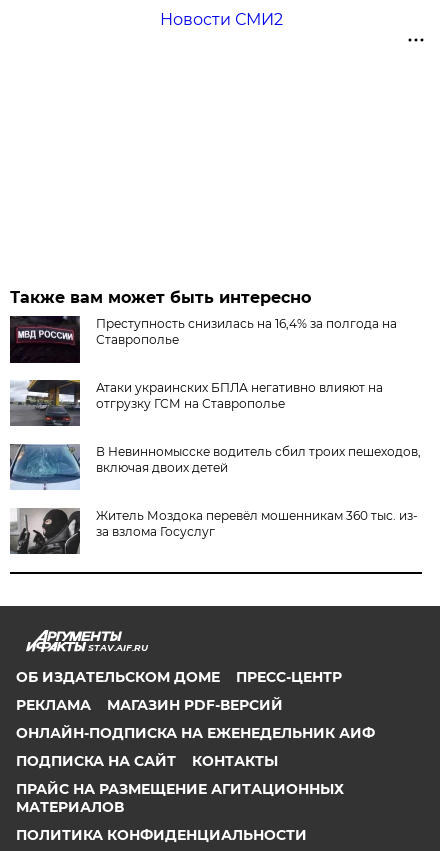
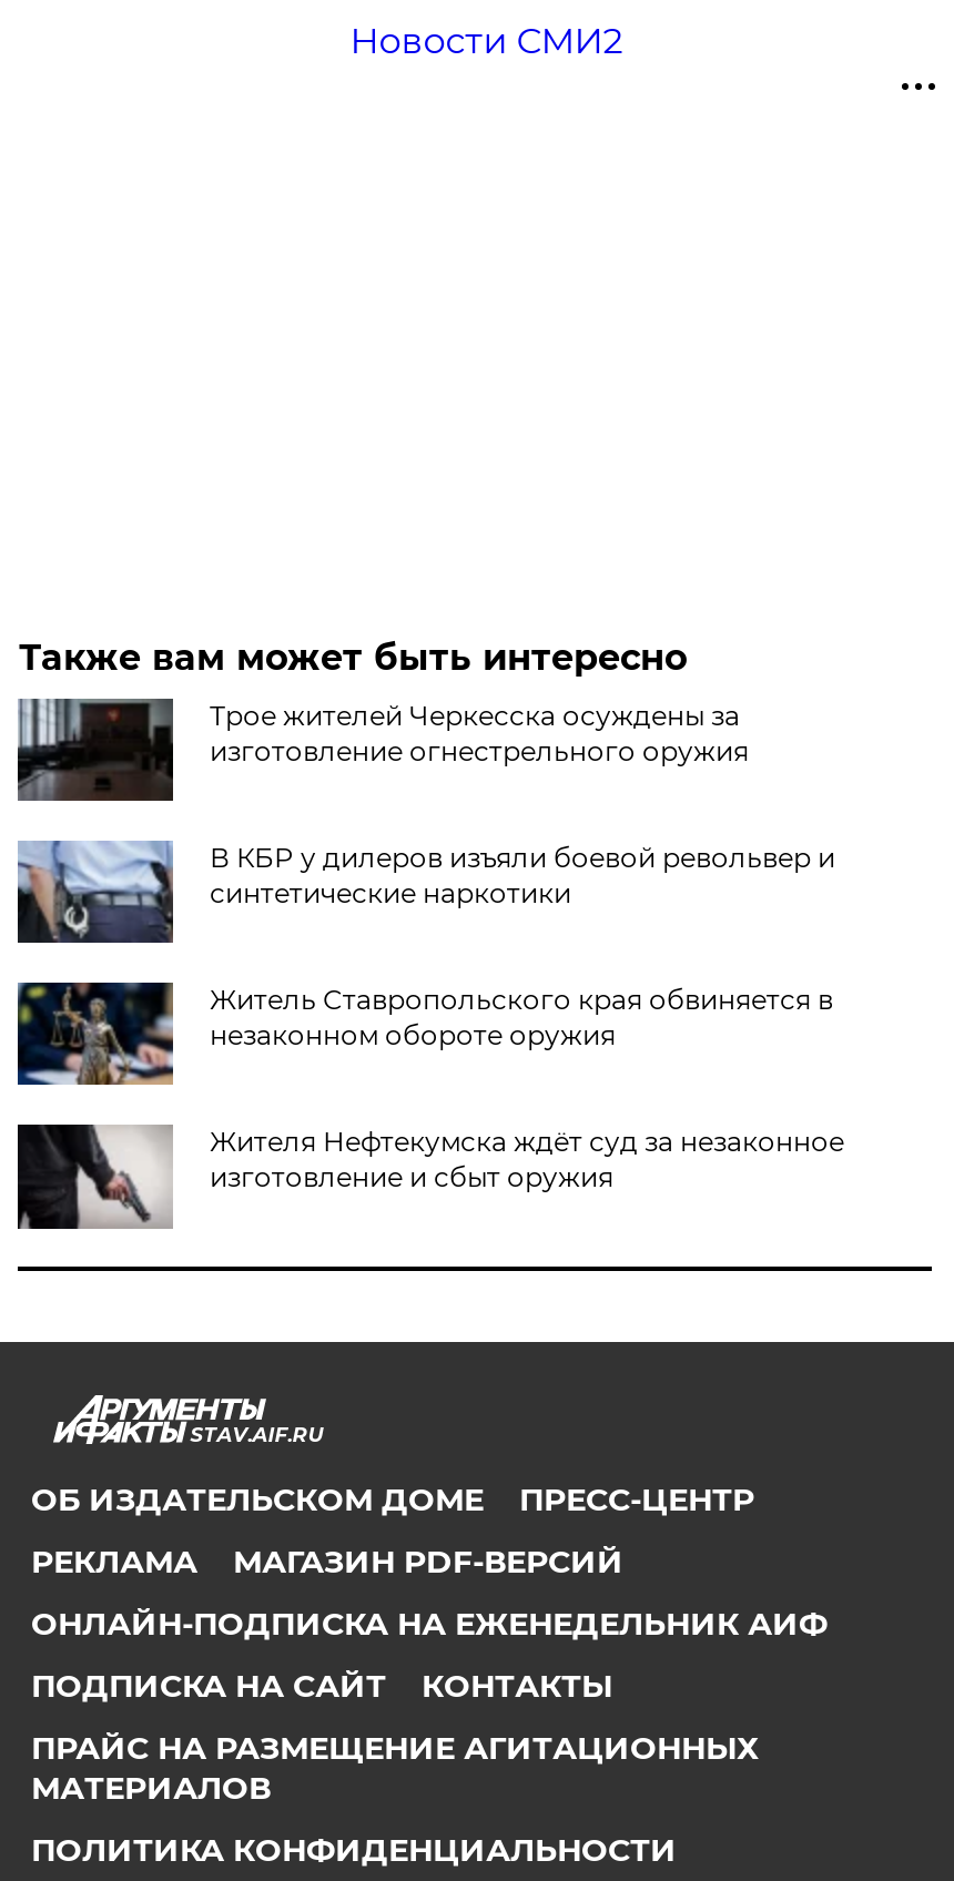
[9,315,397,364] [image] | Преступность снизилась на 16,4% за полгода на | Ставрополье -> [16,697,749,801] [image] | Трое жителей Черкесска осуждены за | изготовление огнестрельного оружия
[9,379,383,426] [image] | Атаки украинских БПЛА негативно влияют на | отгрузку ГСМ на Ставрополье -> [18,838,835,940] [image] | В КБР у дилеров изъяли боевой револьвер и | синтетические наркотики
[9,443,421,490] [image] | В Невинномысске водитель сбил троих пешеходов, | включая двоих детей -> [16,980,833,1087] [image] | Житель Ставропольского края обвиняется в | незаконном обороте оружия
[9,508,418,554] [image] | Житель Моздока перевёл мошенникам 360 тыс. из- | за взлома Госуслуг -> [16,1122,844,1229] [image] | Жителя Нефтекумска ждёт суд за незаконное | изготовление и сбыт оружия

